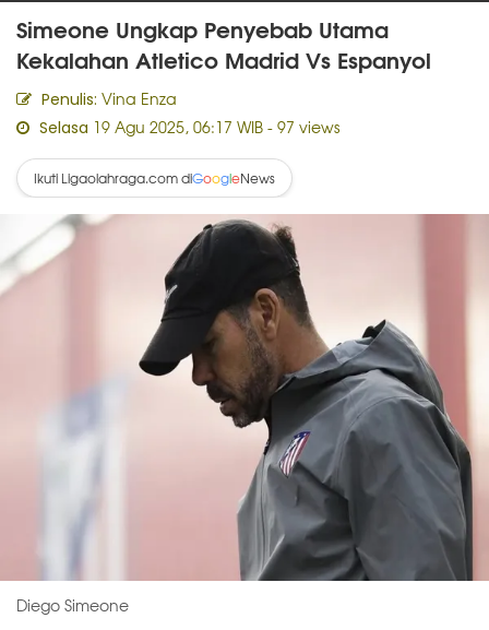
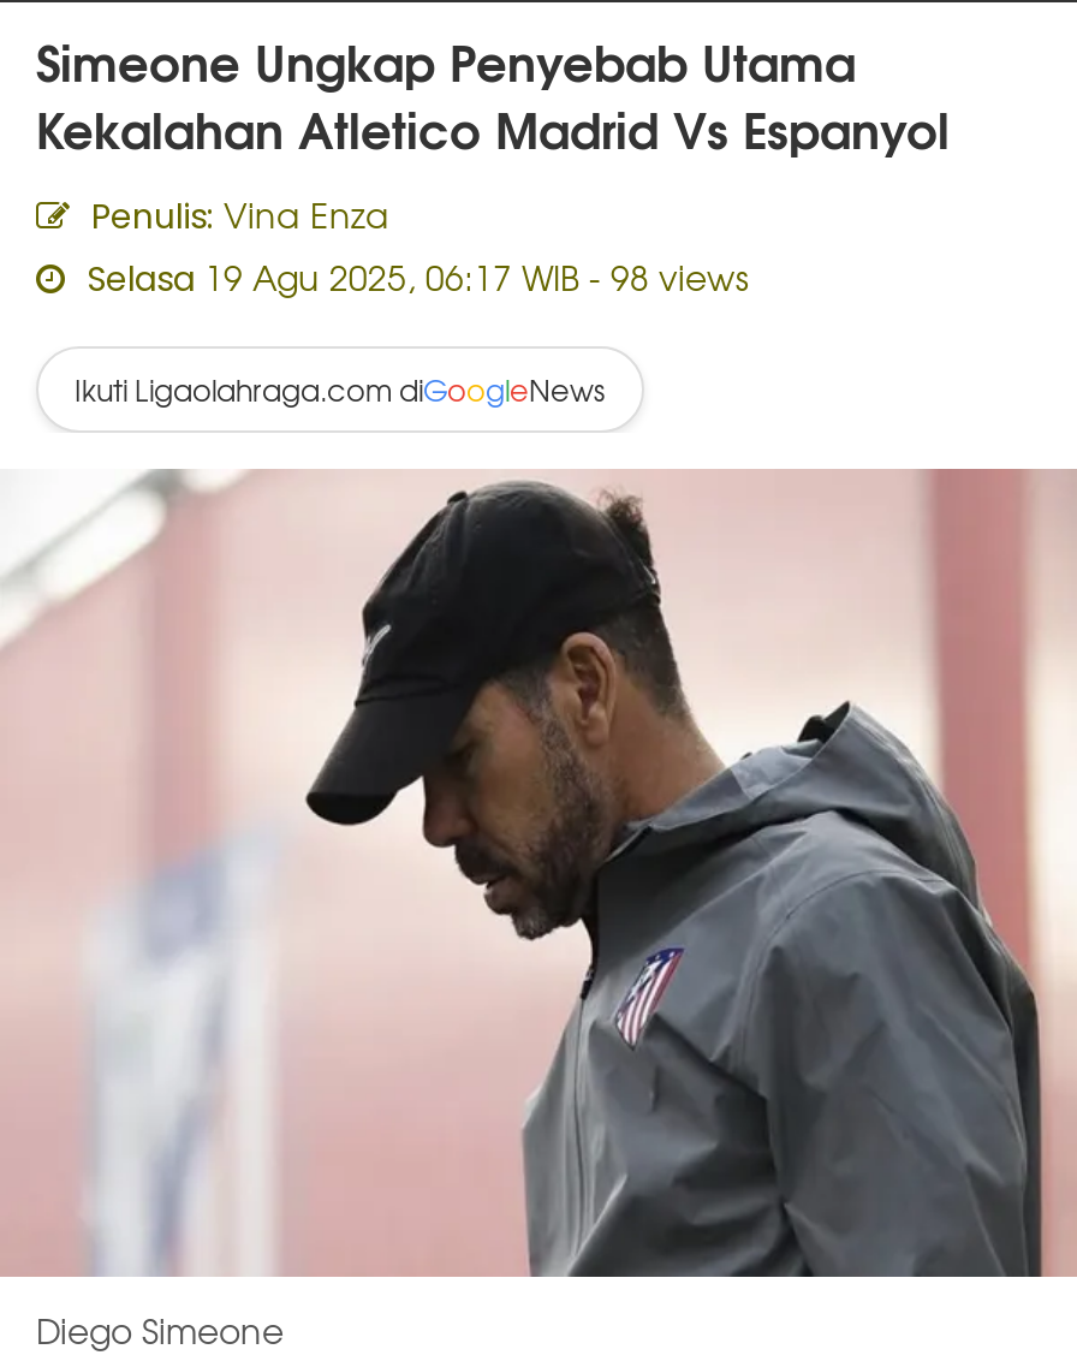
[35,116,339,138] Selasa 19 Agu 2025, 06:17 WIB - 97 views -> [77,252,748,301] Selasa 19 Agu 2025, 06:17 WIB - 98 views

